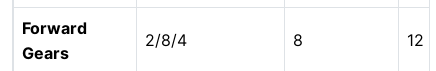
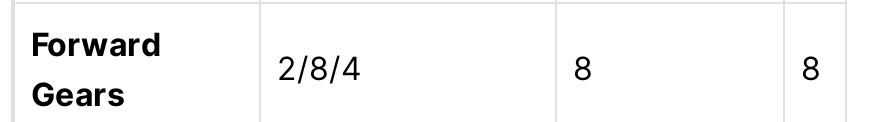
[407,30,424,50] 12 -> [801,47,821,87] 8

